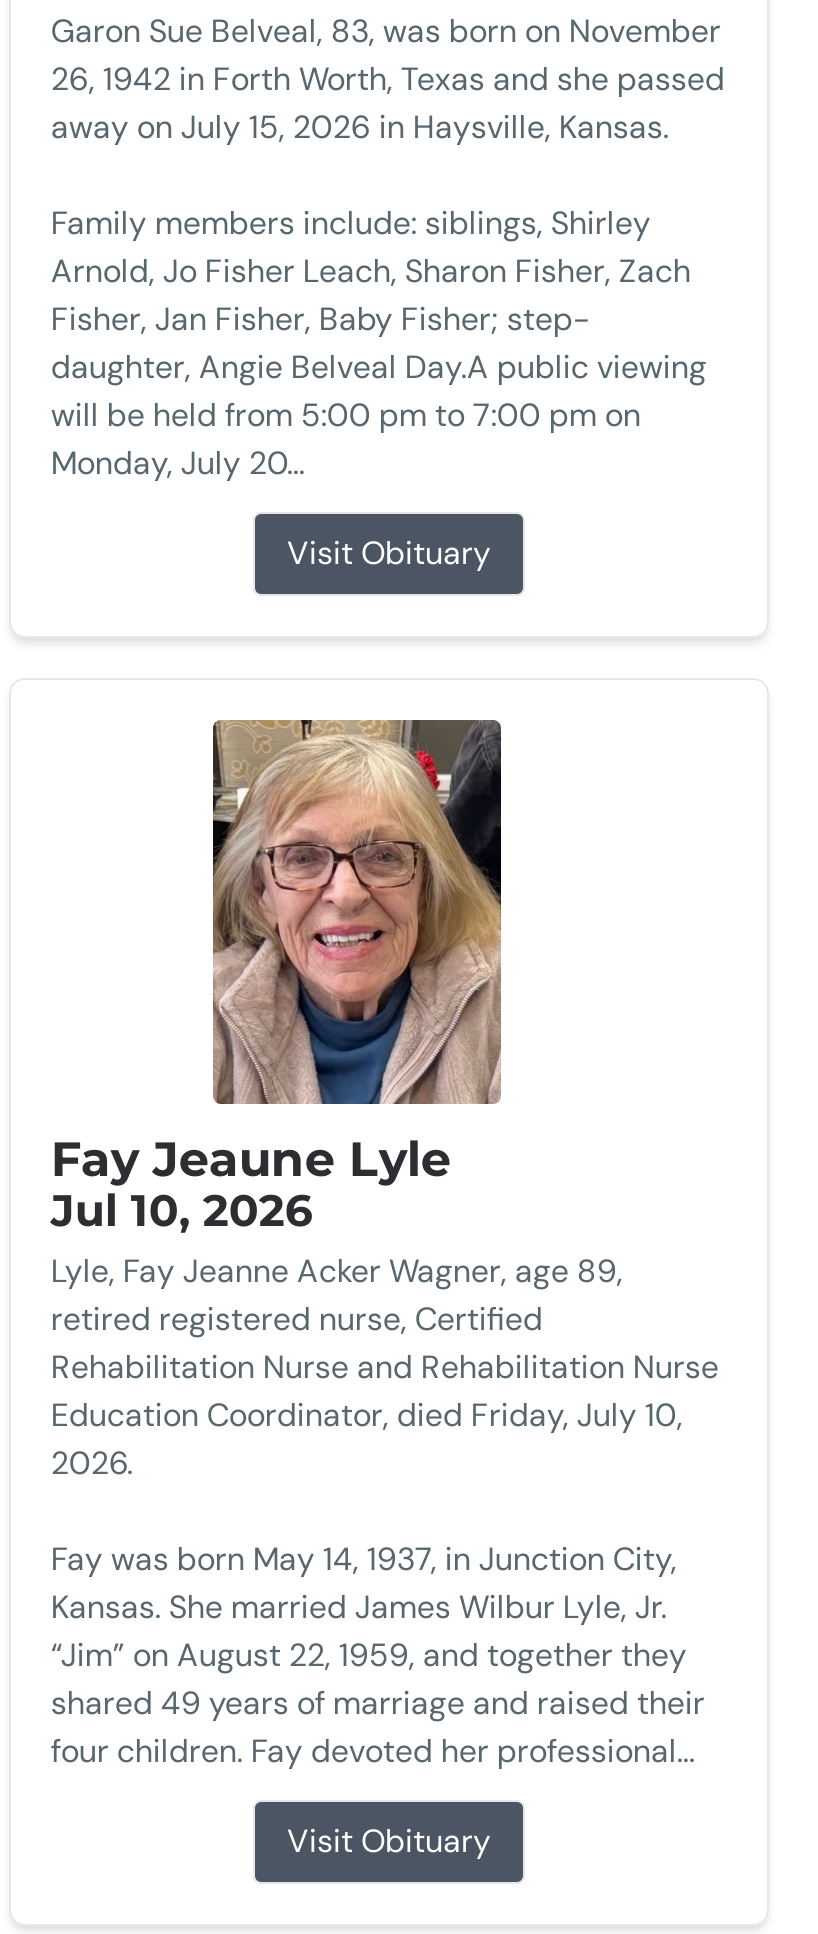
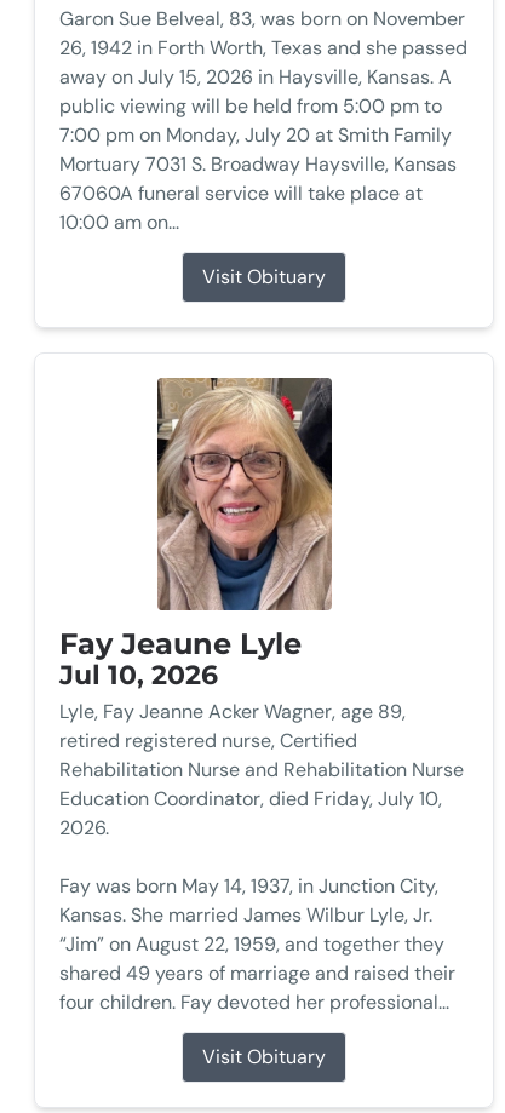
[51,105,707,483] away on July 15, 2026 in Haysville, Kansas. | Family members include: siblings, Shirley | Arnold, Jo Fisher Leach, Sharon Fisher, Zach | Fisher, Jan Fisher, Baby Fisher; step- | daughter, Angie Belveal Day.A public viewing | will be held from 5:00 pm to 7:00 pm on | Monday, July 20... -> [59,64,456,235] away on July 15, 2026 in Haysville, Kansas. A | public viewing will be held from 5:00 pm to | 7:00 pm on Monday, July 20 at Smith Family | Mortuary 7031 S. Broadway Haysville, Kansas | 67060A funeral service will take place at | 10:00 am on...

